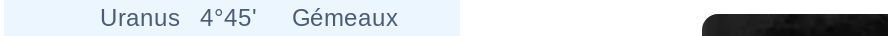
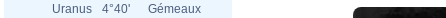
[100,4,398,32] Uranus 4°45' Gémeaux -> [52,2,201,16] Uranus 4°40' Gémeaux

